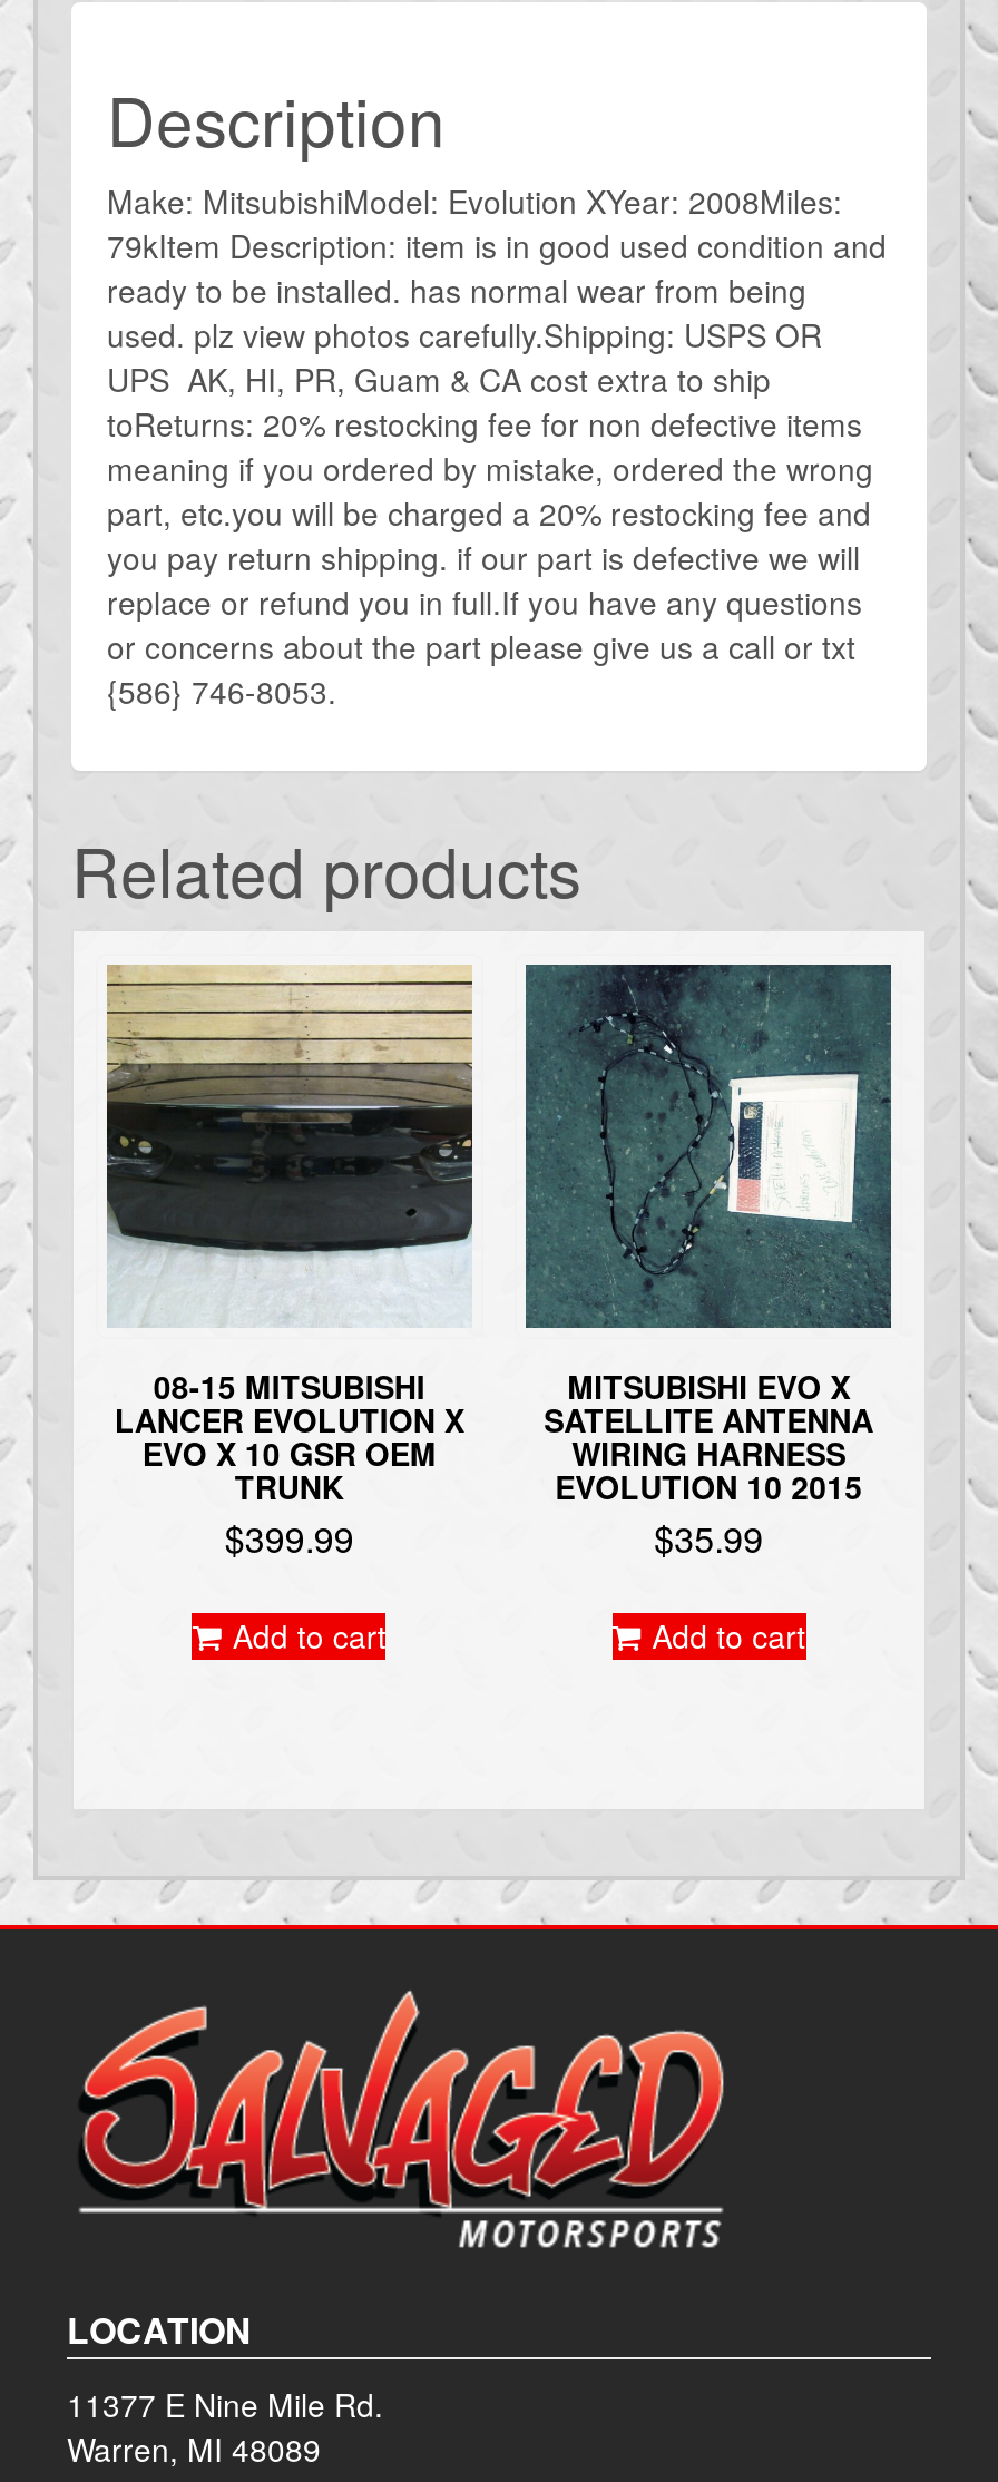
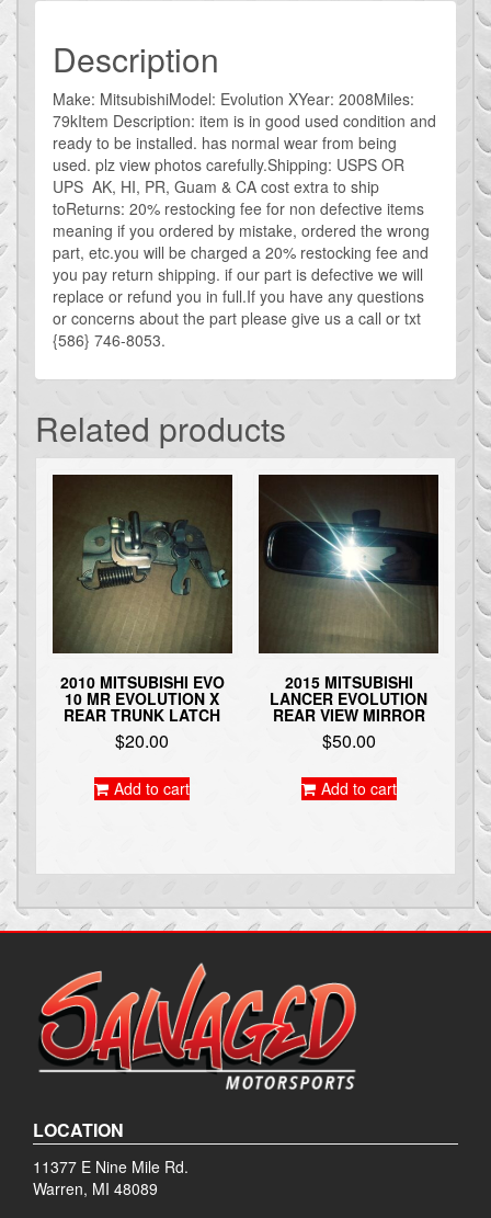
[105,965,474,1565] [image] | 08-15 MITSUBISHI | LANCER EVOLUTION X | EVO X 10 GSR OEM | TRUNK | $399.99 -> [52,474,233,754] [image] | 2010 MITSUBISHI EVO | 10 MR EVOLUTION X | REAR TRUNK LATCH | $20.00
[526,962,891,1565] [image] | MITSUBISHI EVO X | SATELLITE ANTENNA | WIRING HARNESS | EVOLUTION 10 2015 | $35.99 -> [259,474,438,754] [image] | 2015 MITSUBISHI | LANCER EVOLUTION | REAR VIEW MIRROR | $50.00

